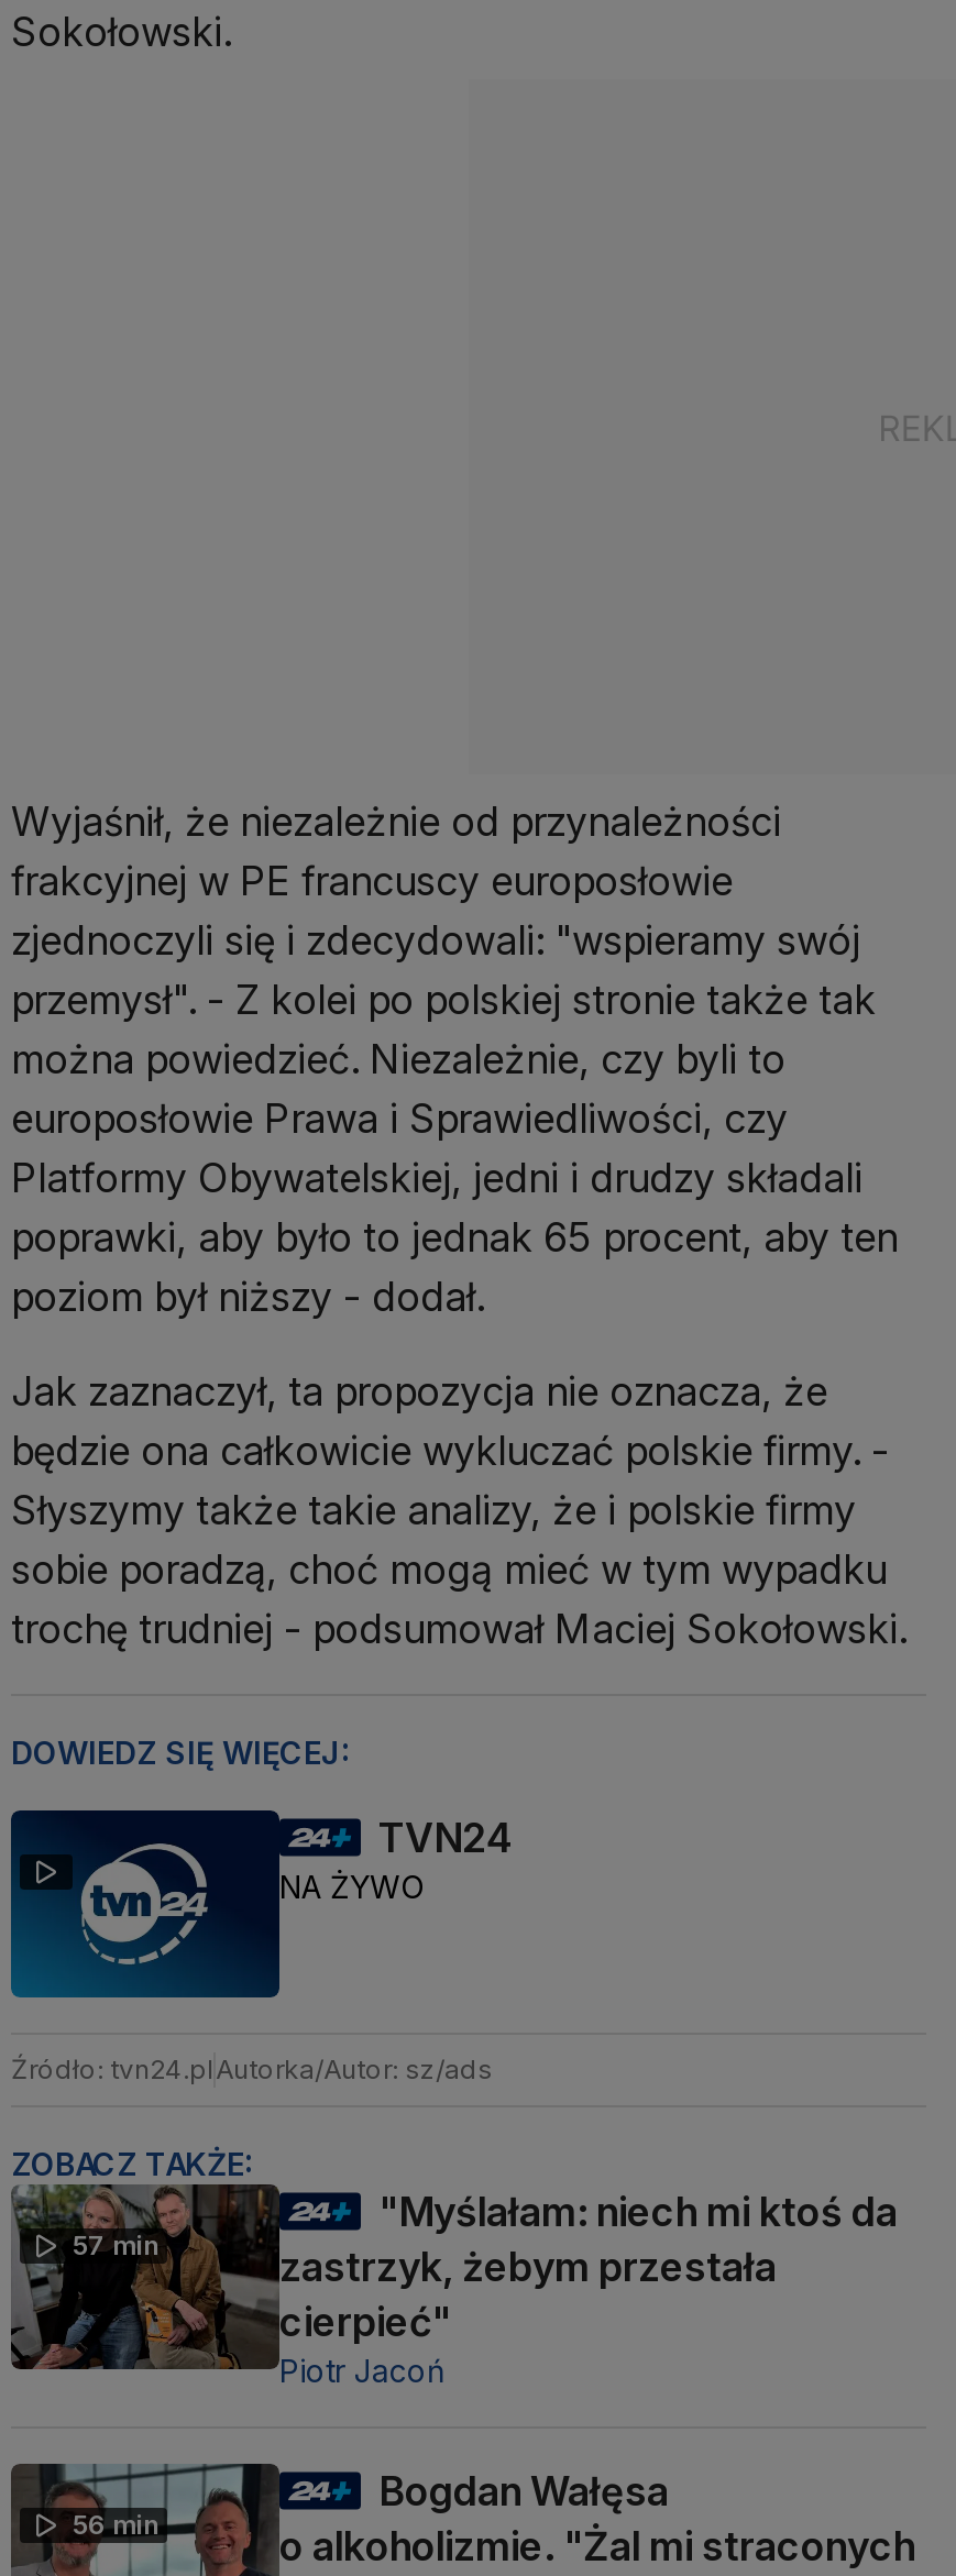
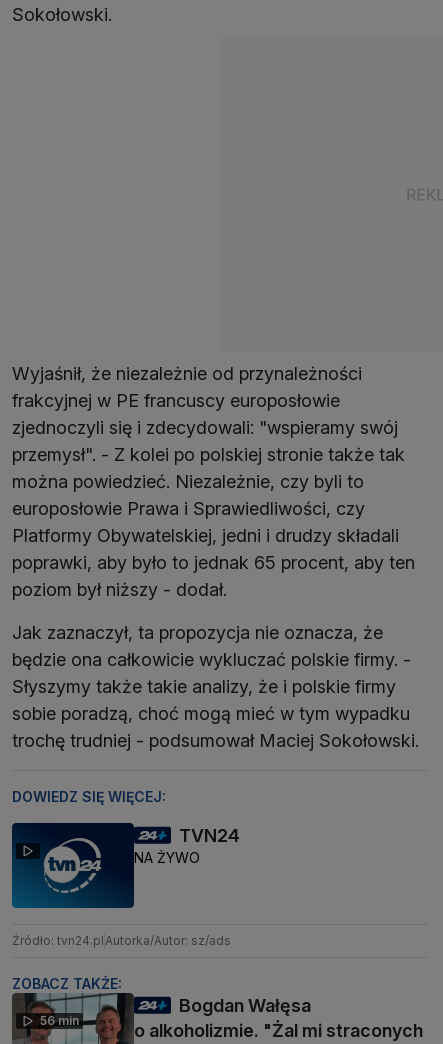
[11,2187,279,2371] [image] | 57 min -> none
[279,2188,898,2388] "Myślałam: niech mi ktoś da | zastrzyk, żebym przestała | cierpieć" | Piotr Jacoń -> none

